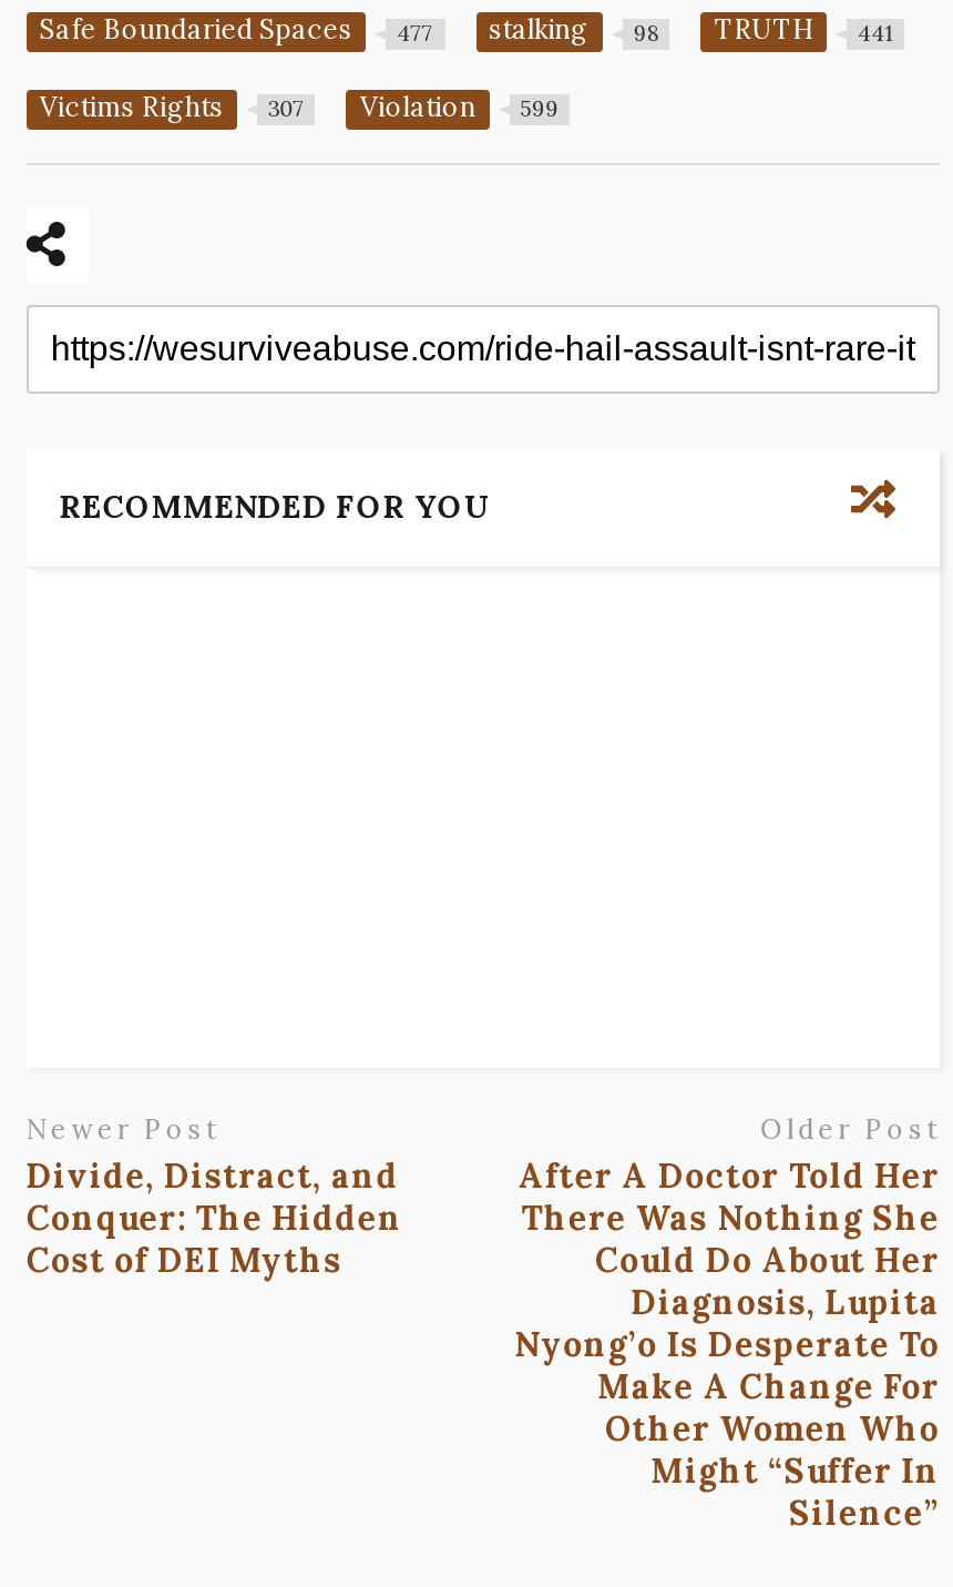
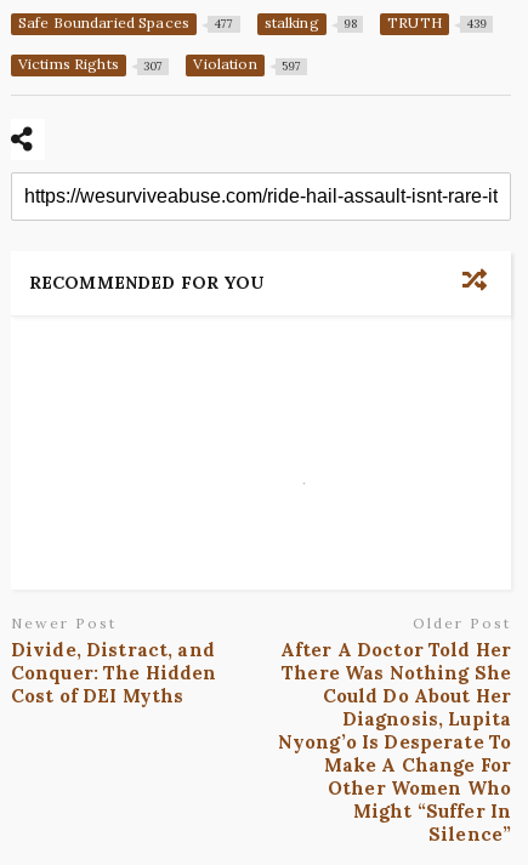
[40,12,894,46] Safe Boundaried Spaces 477 stalking 98 TRUTH 441 -> [18,13,487,32] Safe Boundaried Spaces 477 stalking 98 TRUTH 439
[40,88,559,123] Victims Rights 307 Violation 599 -> [18,55,301,74] Victims Rights 307 Violation 597

